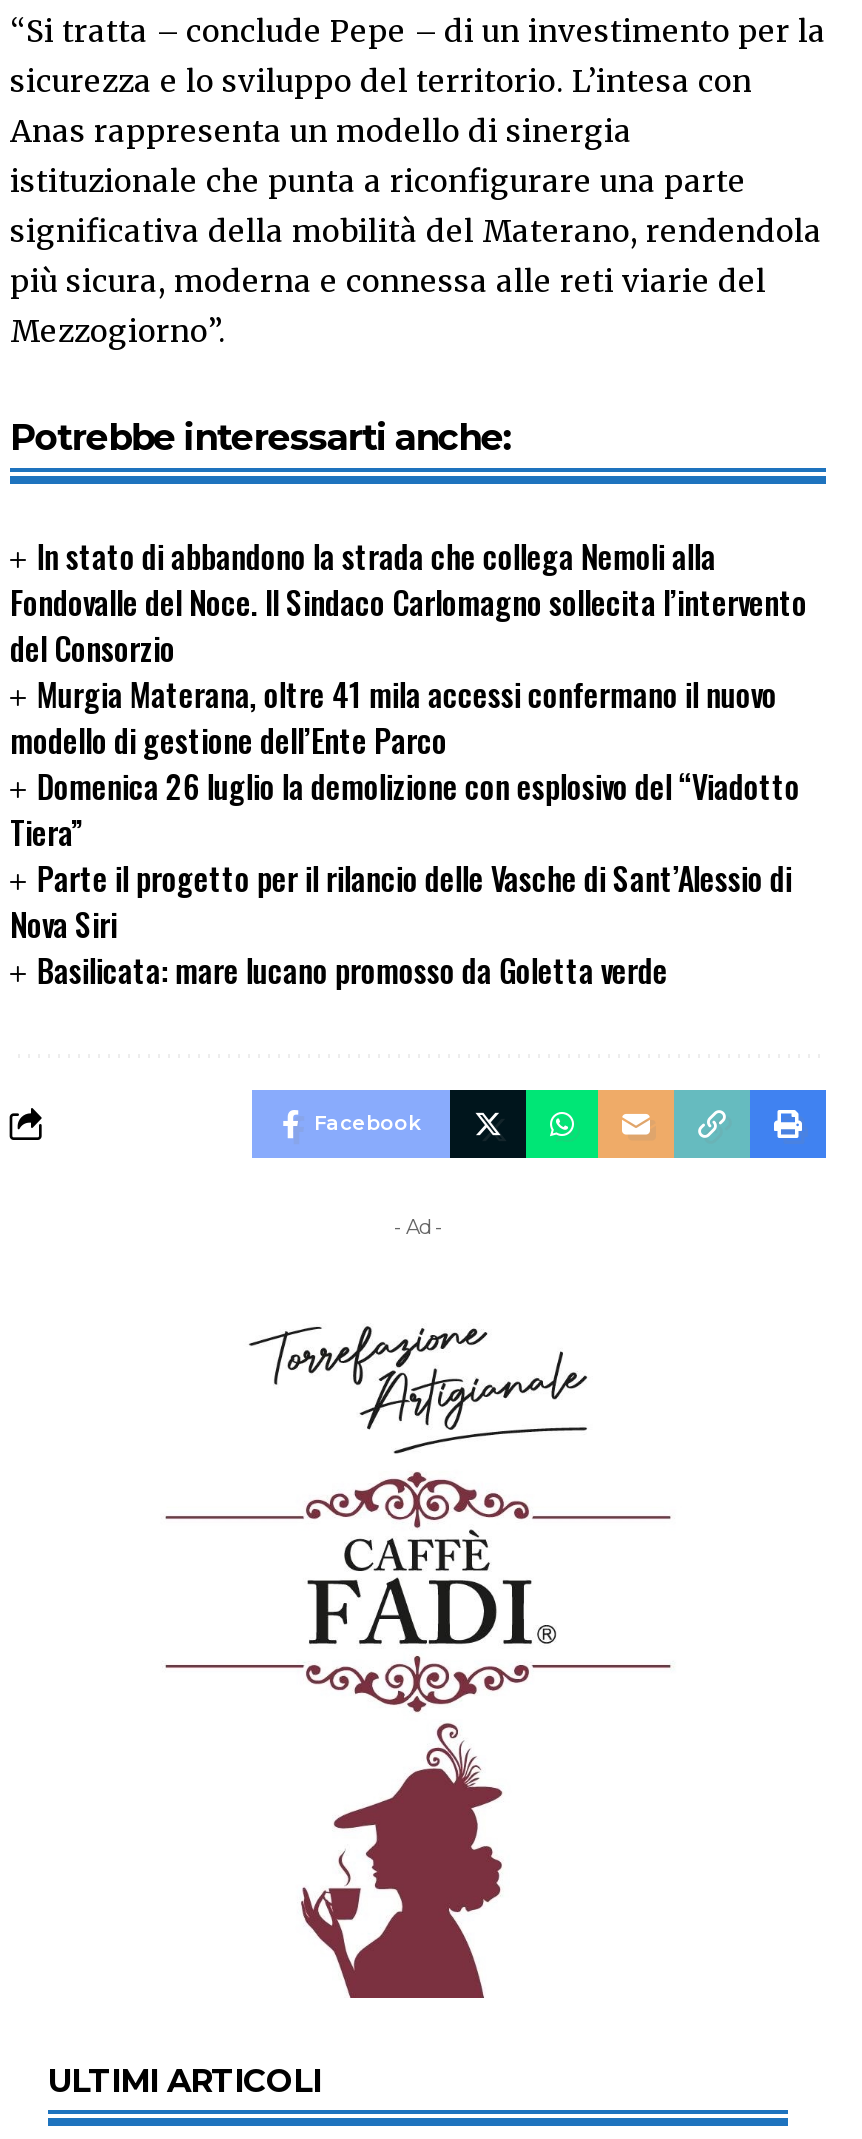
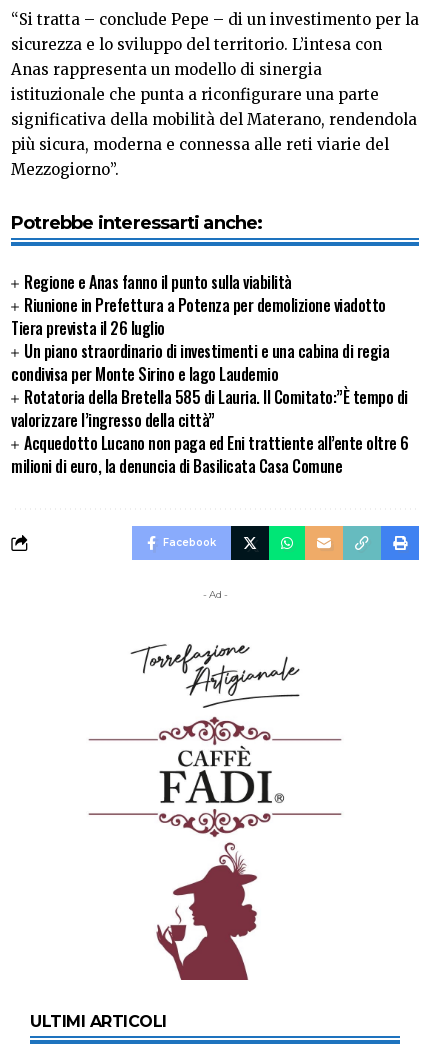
[10,532,807,994] In stato di abbandono la strada che collega Nemoli alla | Fondovalle del Noce. Il Sindaco Carlomagno sollecita l’intervento | del Consorzio | Murgia Materana, oltre 41 mila accessi confermano il nuovo | modello di gestione dell’Ente Parco | Domenica 26 luglio la demolizione con esplosivo del “Viadotto | Tiera” | Parte il progetto per il rilancio delle Vasche di Sant’Alessio di | Nova Siri | Basilicata: mare lucano promosso da Goletta verde -> [11,270,409,478] Regione e Anas fanno il punto sulla viabilità | Riunione in Prefettura a Potenza per demolizione viadotto | Tiera prevista il 26 luglio | Un piano straordinario di investimenti e una cabina di regia | condivisa per Monte Sirino e lago Laudemio | Rotatoria della Bretella 585 di Lauria. Il Comitato:”È tempo di | valorizzare l’ingresso della città” | Acquedotto Lucano non paga ed Eni trattiente all’ente oltre 6 | milioni di euro, la denuncia di Basilicata Casa Comune

